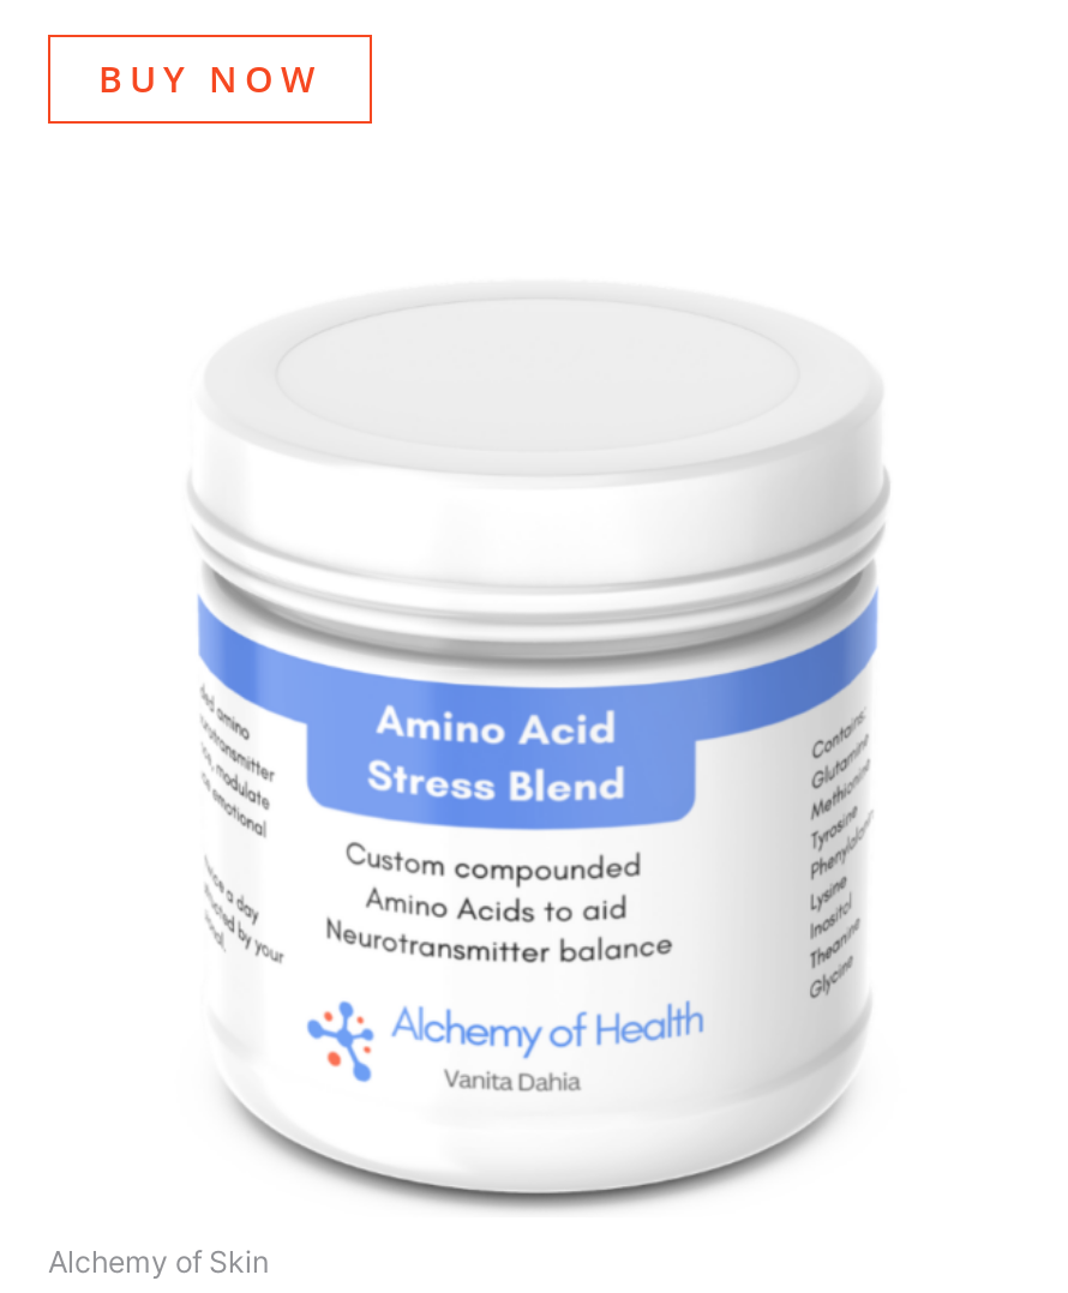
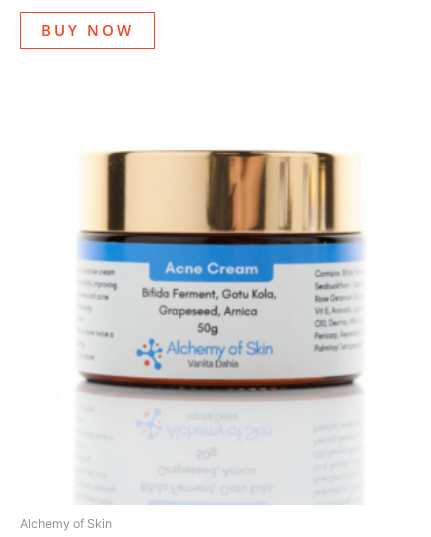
[185,287,890,1215] [image] -> [77,149,370,505] [image]

